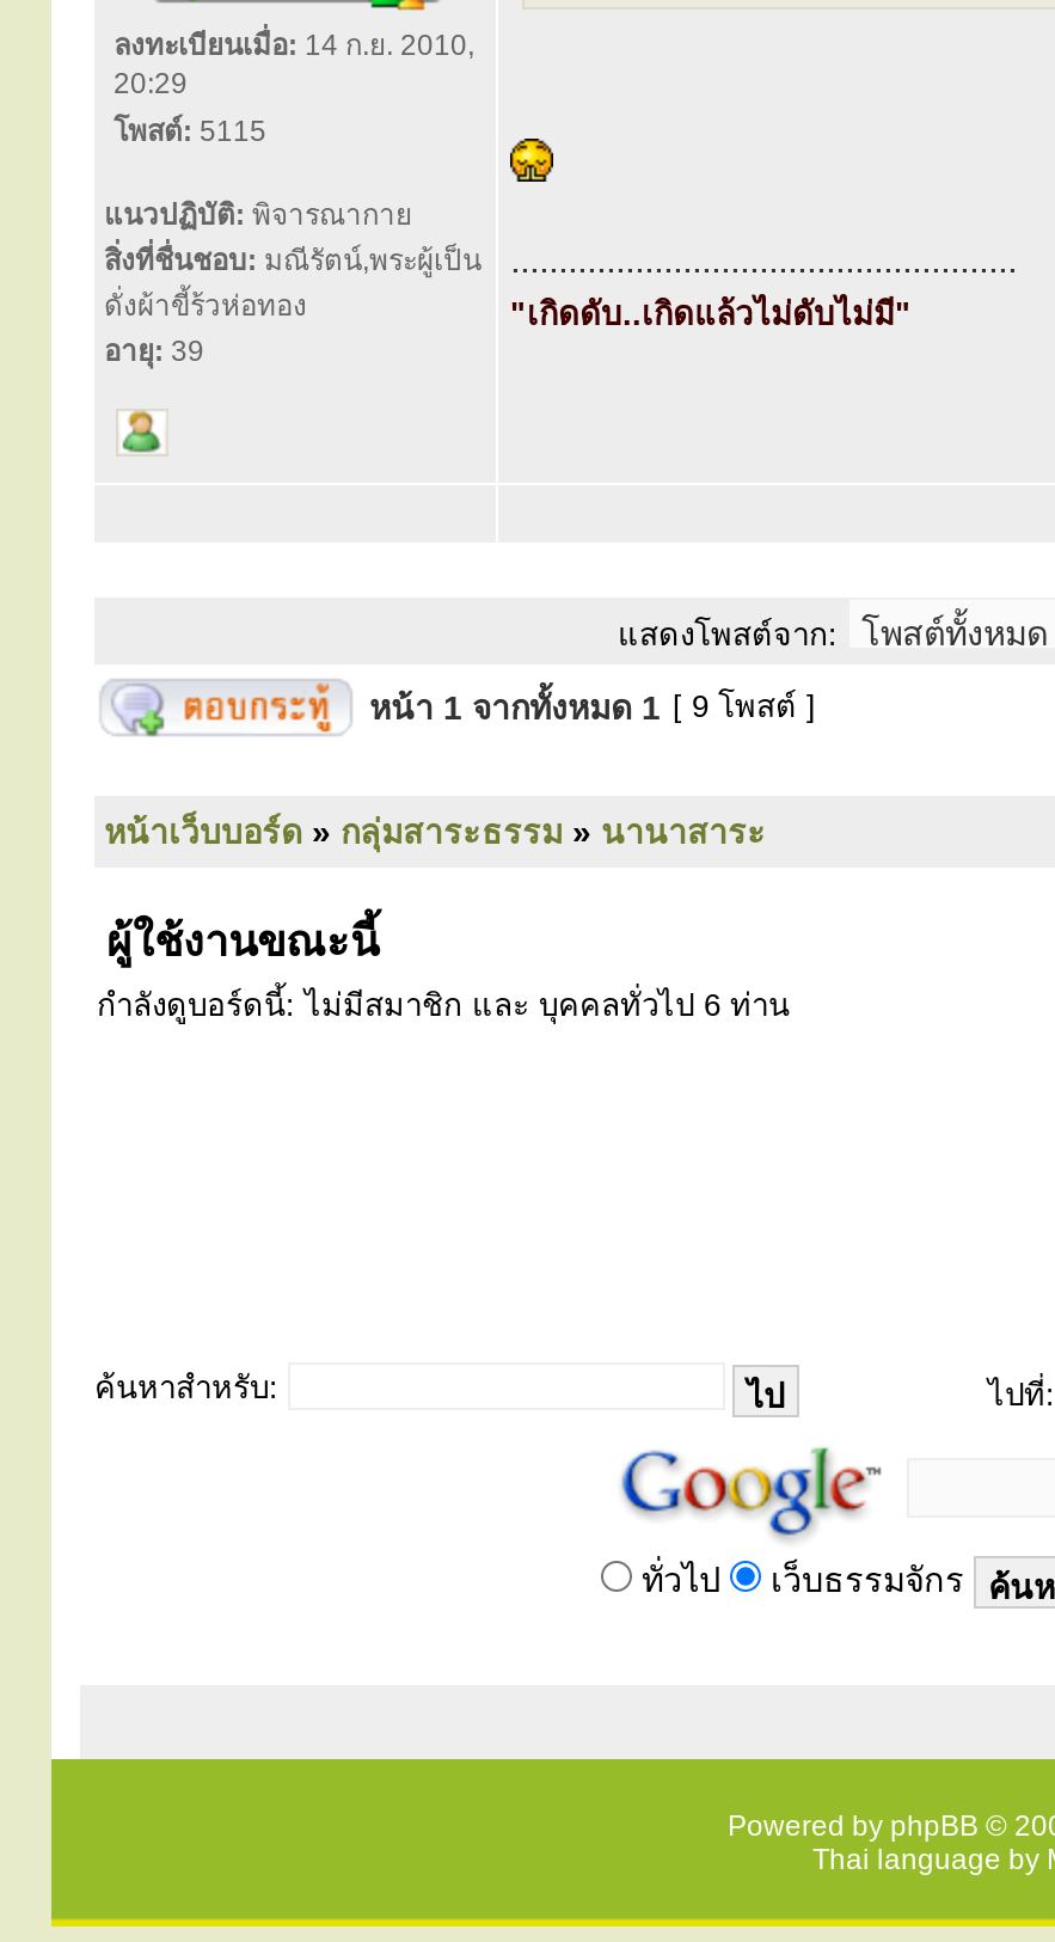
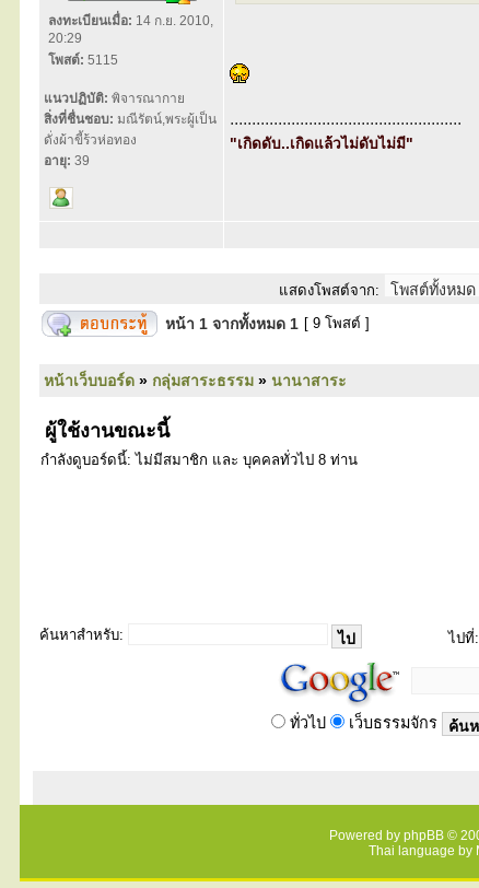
[97,987,790,1023] กำลังดูบอร์ดนี้: ไม่มีสมาชิก และ บุคคลทั่วไป 6 ท่าน -> [40,452,358,468] กำลังดูบอร์ดนี้: ไม่มีสมาชิก และ บุคคลทั่วไป 8 ท่าน

